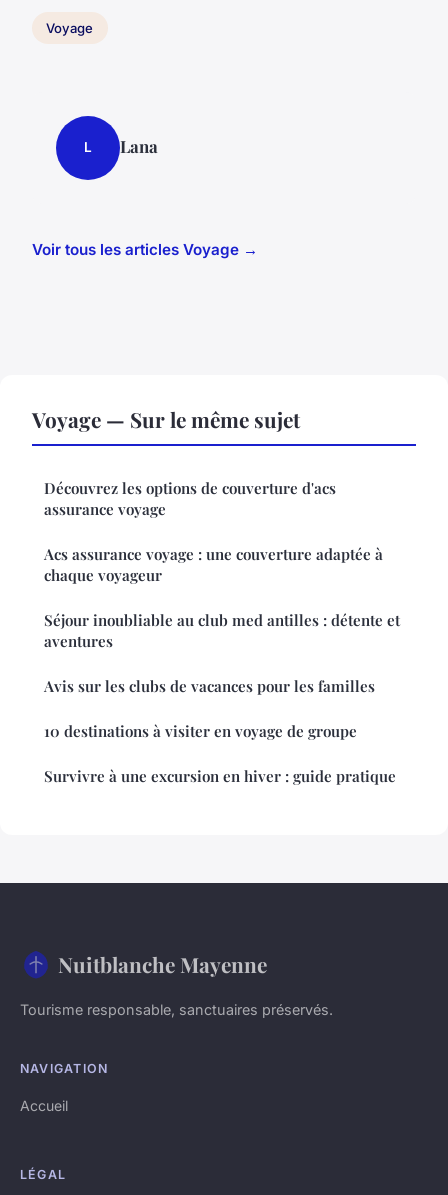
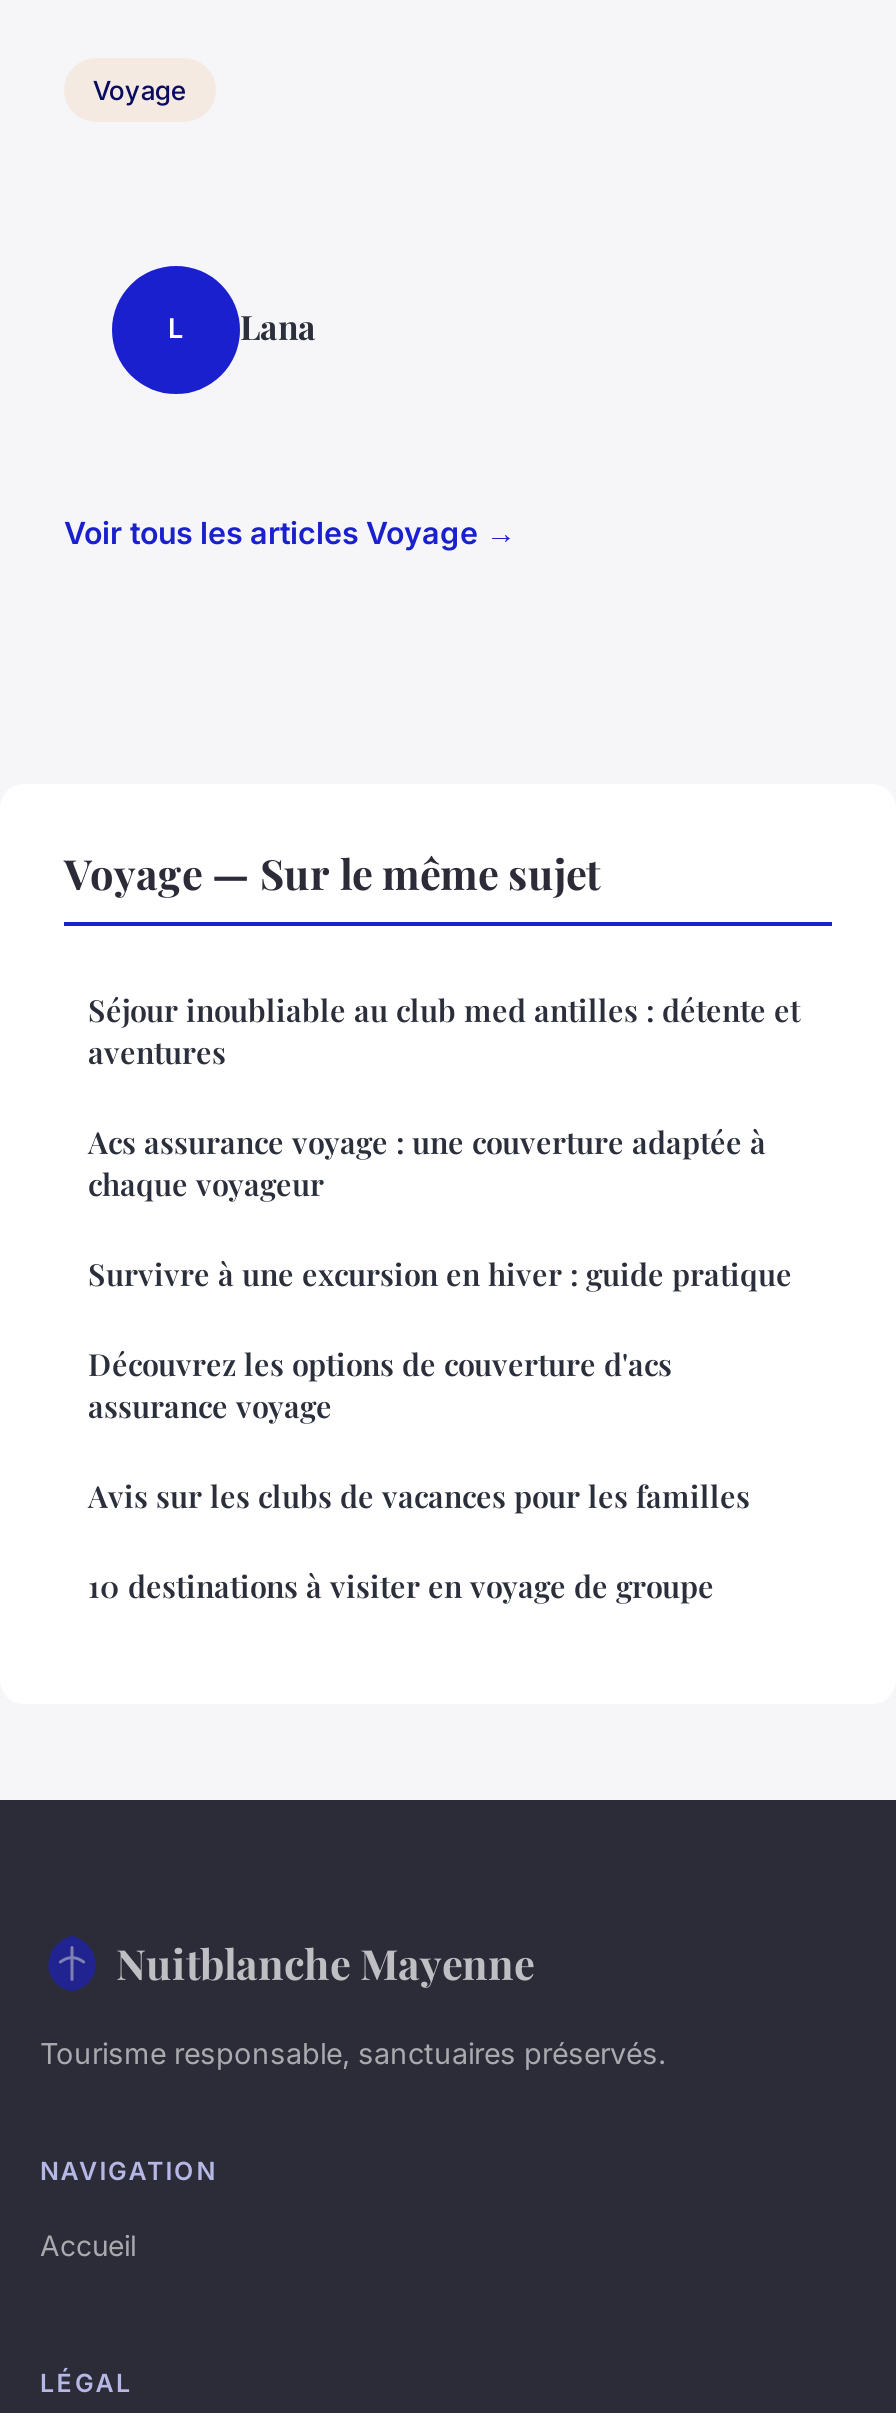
moved [44,478,336,519] -> [88,1343,672,1425]: Découvrez les options de couverture d'acs | assurance voyage
moved [44,544,400,651] -> [88,989,800,1203]: Acs assurance voyage : une couverture adaptée à | chaque voyageur | Séjour inoubliable au club med antilles : détente et | aventures
moved [44,676,375,741] -> [88,1475,750,1605]: Avis sur les clubs de vacances pour les familles | 10 destinations à visiter en voyage de groupe
moved [44,766,396,786] -> [88,1253,792,1293]: Survivre à une excursion en hiver : guide pratique

